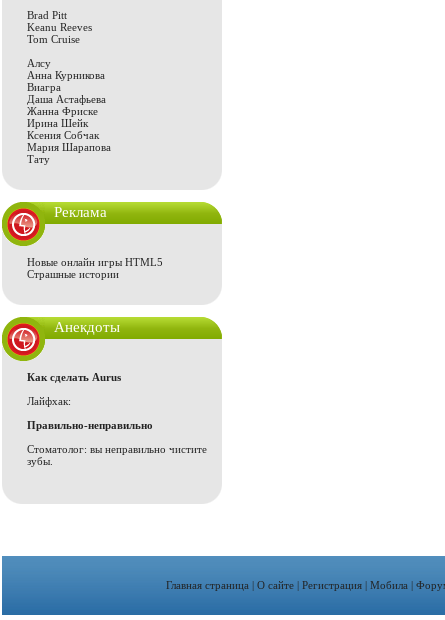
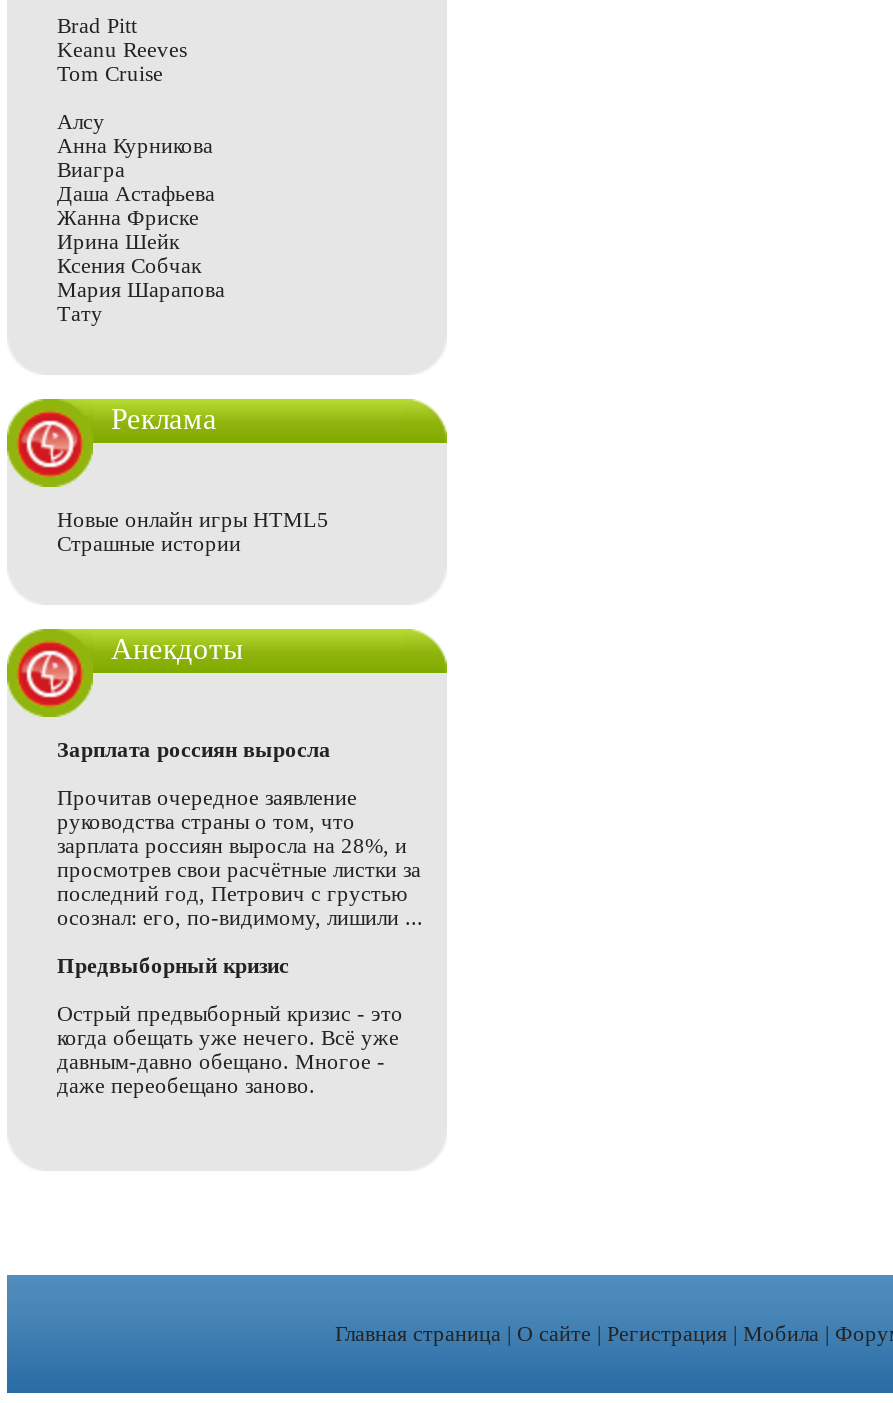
[27,371,121,383] Как сделать Aurus -> [57,737,331,761] Зарплата россиян выросла
[27,395,71,407] Лайфхак: -> [57,785,423,929] Прочитав очередное заявление | руководства страны о том, что | зарплата россиян выросла на 28%, и | просмотрев свои расчётные листки за | последний год, Петрович с грустью | осознал: его, по-видимому, лишили ...
[27,419,153,431] Правильно-неправильно -> [57,953,289,977] Предвыборный кризис
[27,443,207,467] Стоматолог: вы неправильно чистите | зубы. -> [57,1001,403,1097] Острый предвыборный кризис - это | когда обещать уже нечего. Всё уже | давным-давно обещано. Многое - | даже переобещано заново.

